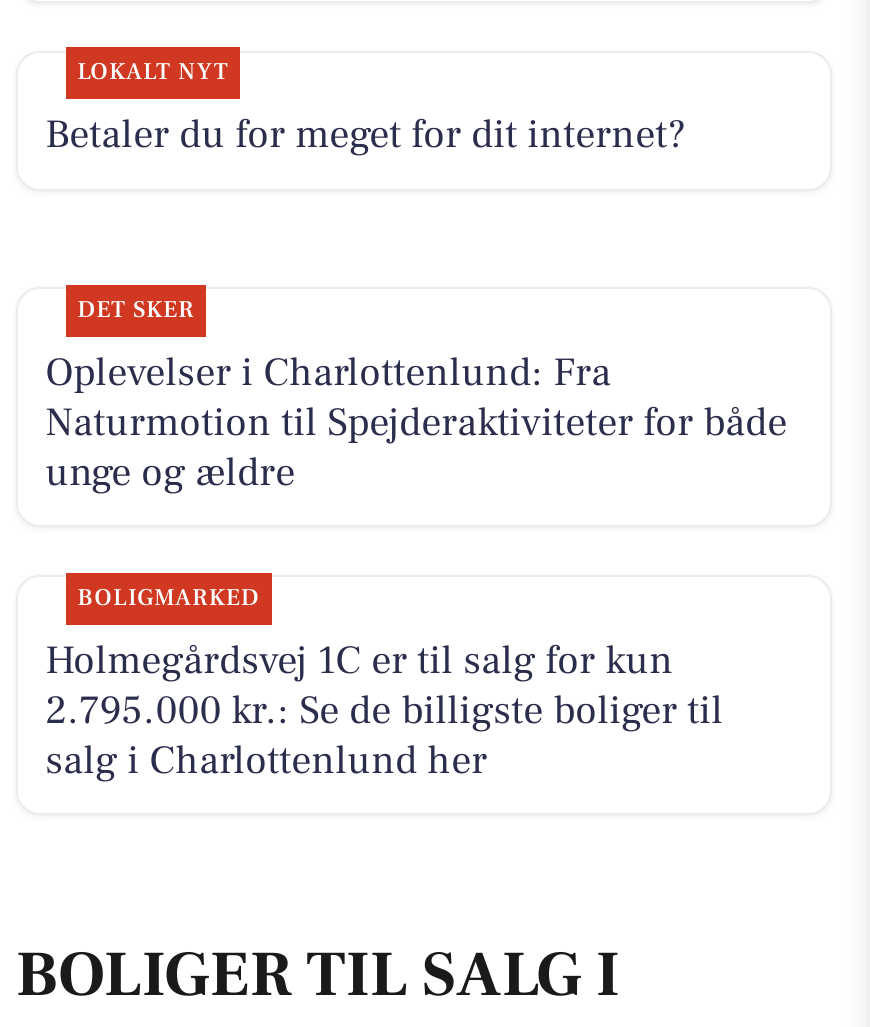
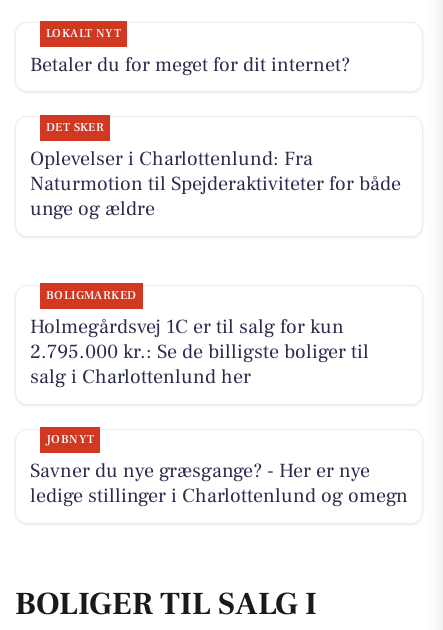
moved [45,294,787,498] -> [30,120,401,222]: DET SKER | Oplevelser i Charlottenlund: Fra | Naturmotion til Spejderaktiviteter for både | unge og ældre
none -> [30,432,408,509] JOBNYT | Savner du nye græsgange? - Her er nye | ledige stillinger i Charlottenlund og omegn

